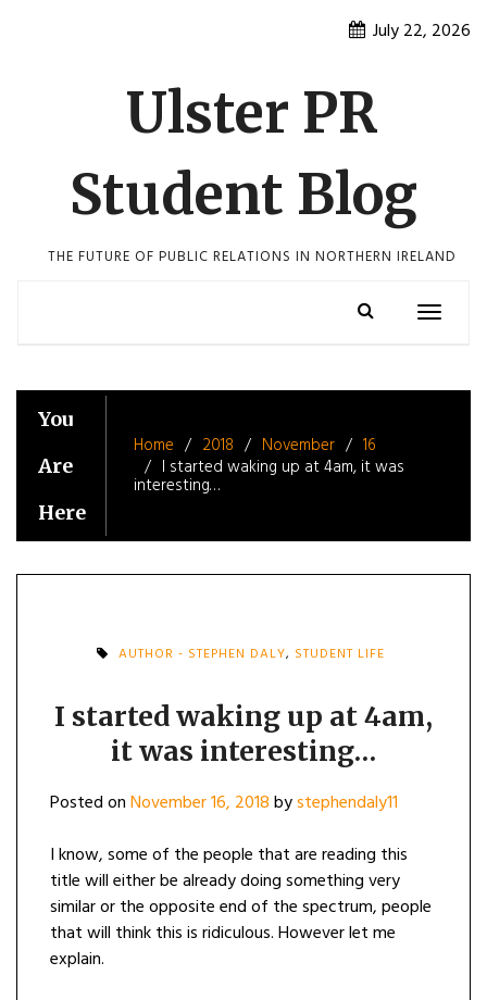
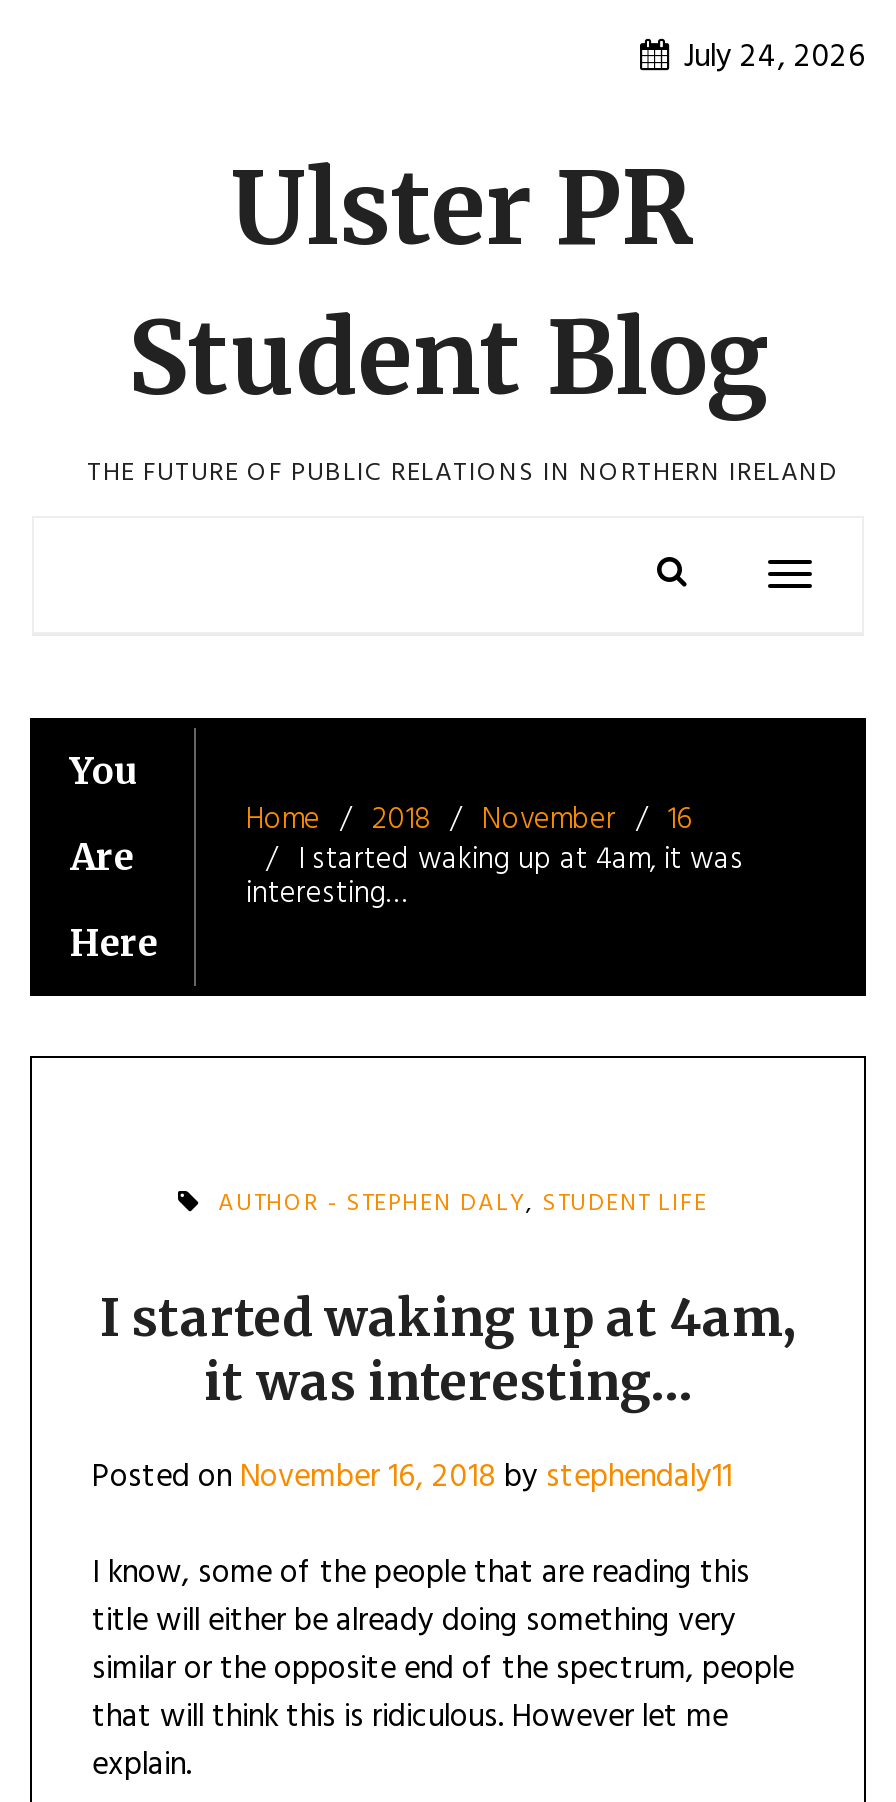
[373,17,471,46] July 22, 2026 -> [684,32,866,84] July 24, 2026

